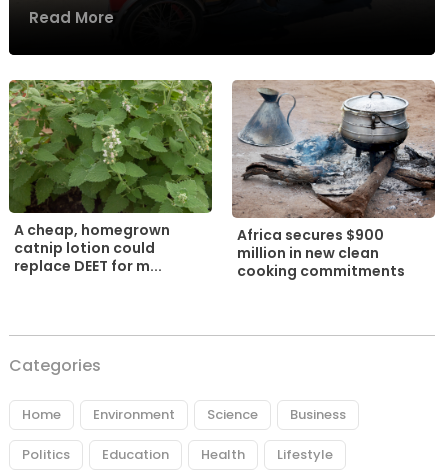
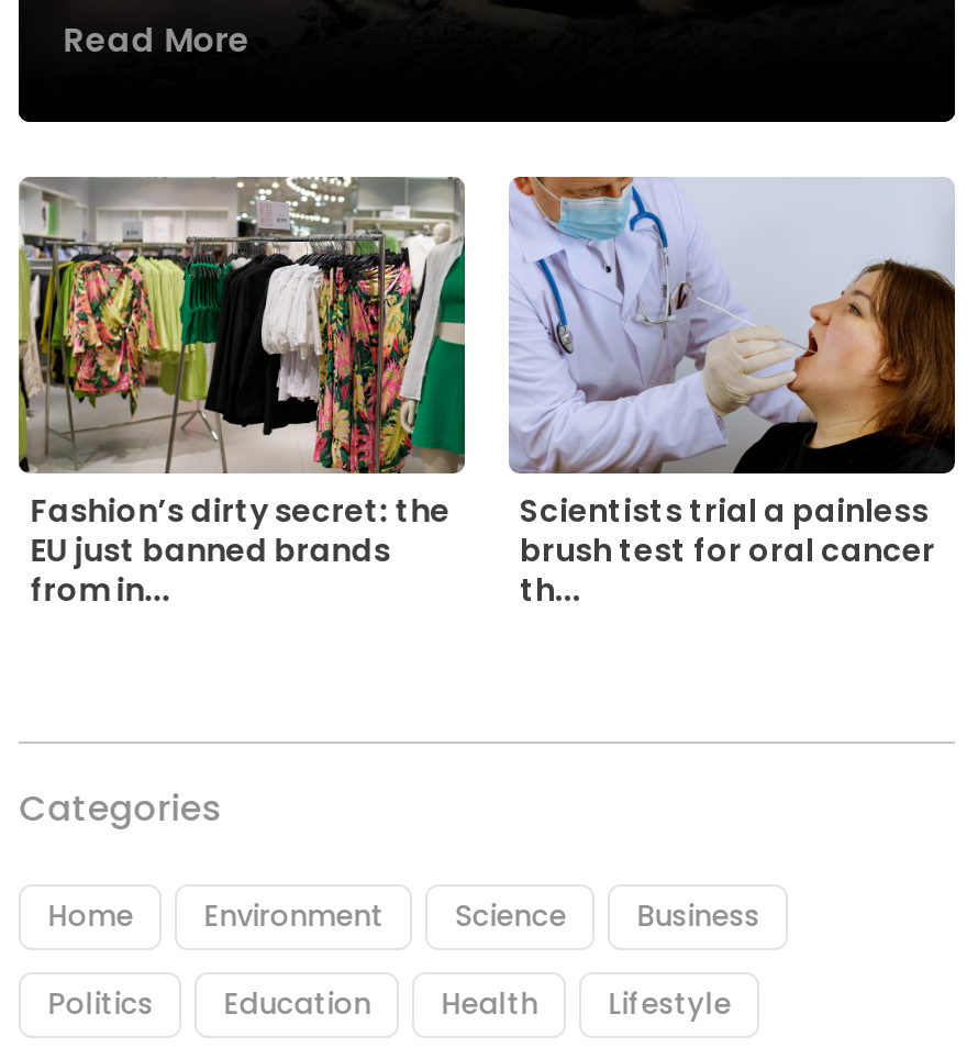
[9,80,213,276] [image] | A cheap, homegrown | catnip lotion could | replace DEET for m... -> [19,176,467,611] [image] | Fashion’s dirty secret: the | EU just banned brands | from in...
[232,80,436,281] [image] | Africa secures $900 | million in new clean | cooking commitments -> [509,178,957,611] [image] | Scientists trial a painless | brush test for oral cancer | th...

